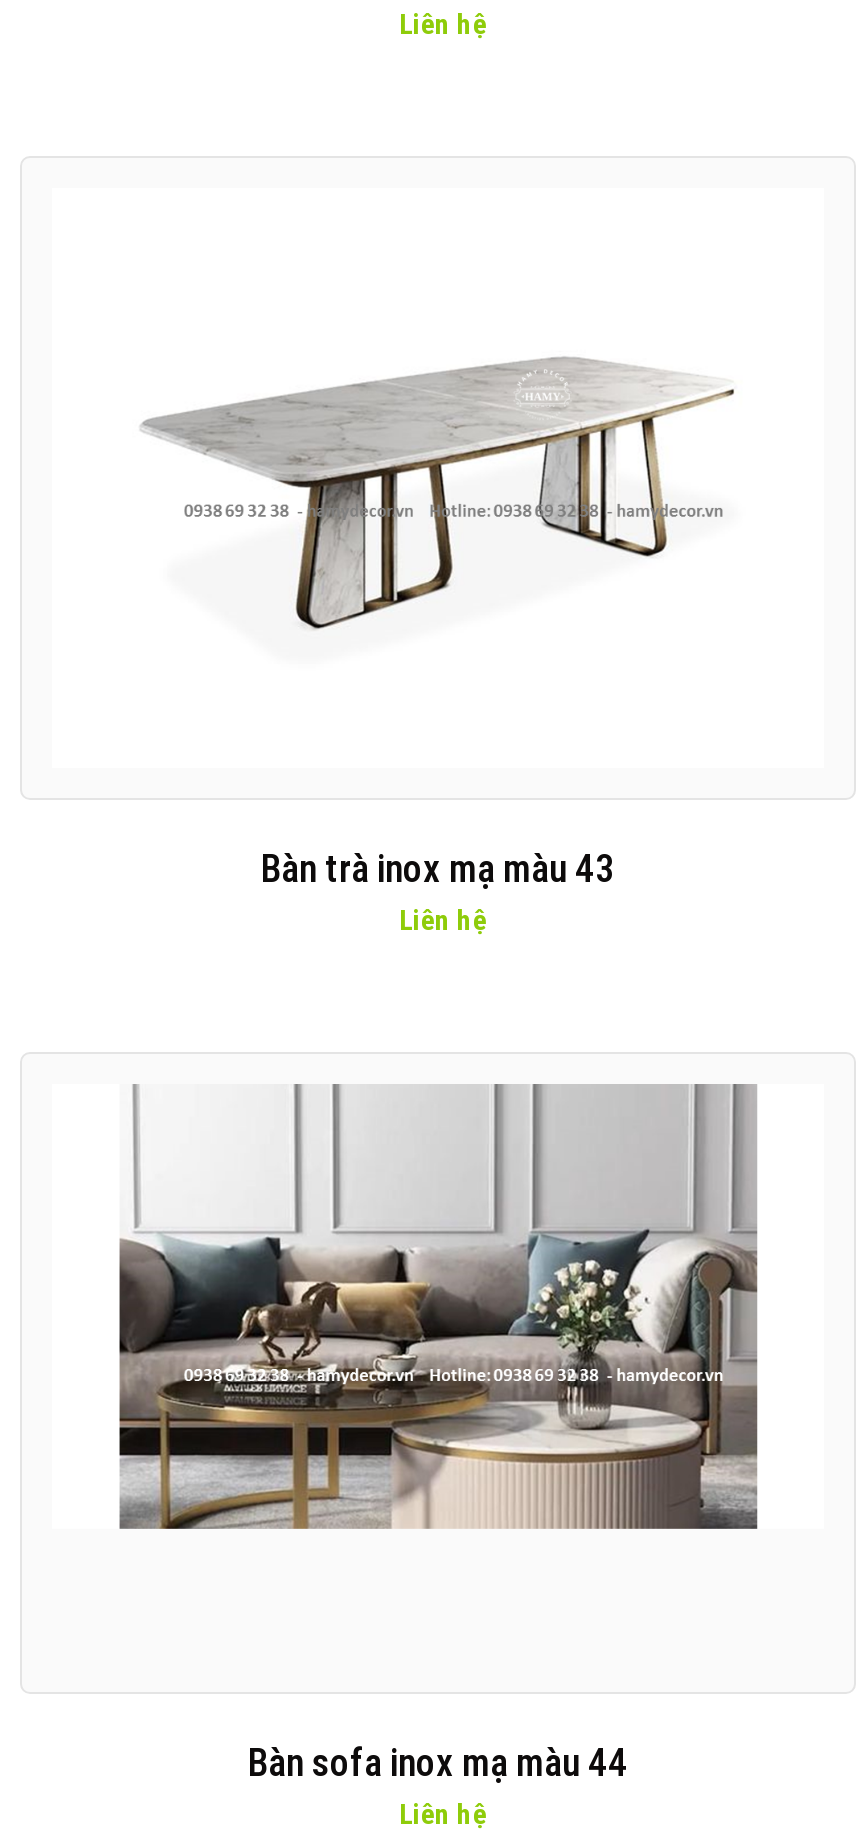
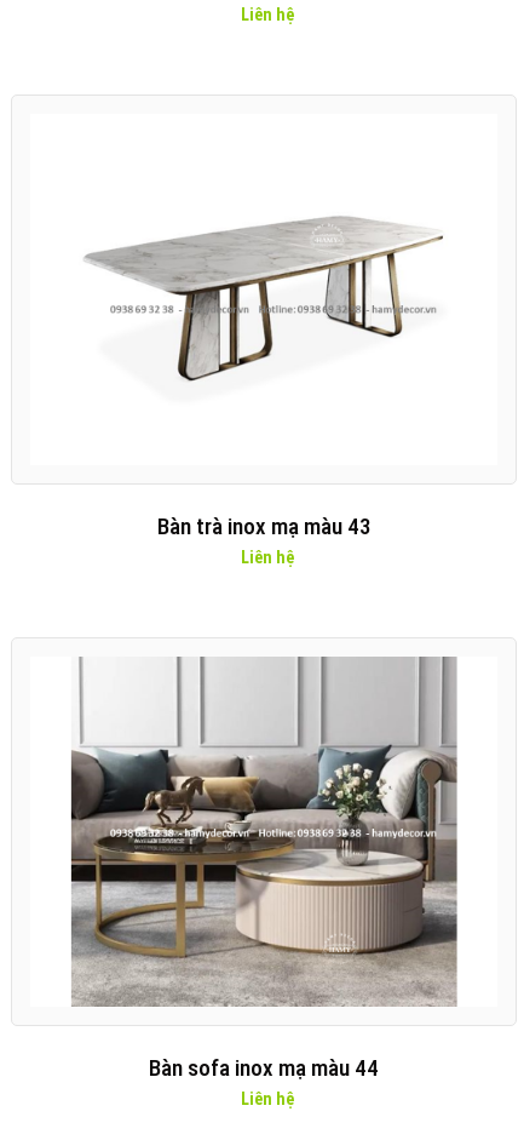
none -> [70,926,459,1008] [image]

